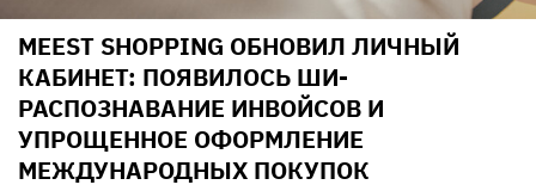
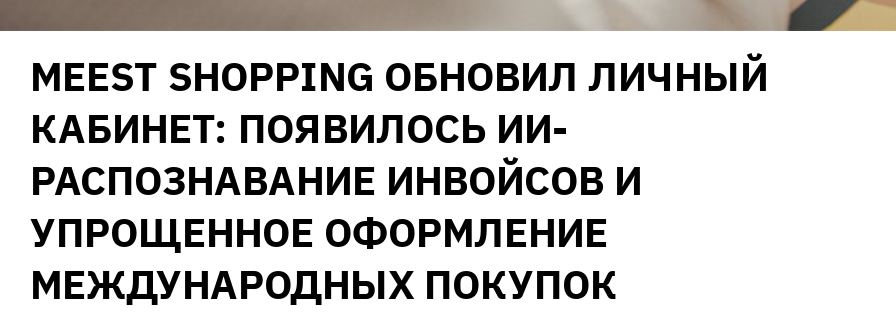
[18,61,348,93] КАБИНЕТ: ПОЯВИЛОСЬ ШИ- -> [30,102,568,156] КАБИНЕТ: ПОЯВИЛОСЬ ИИ-

